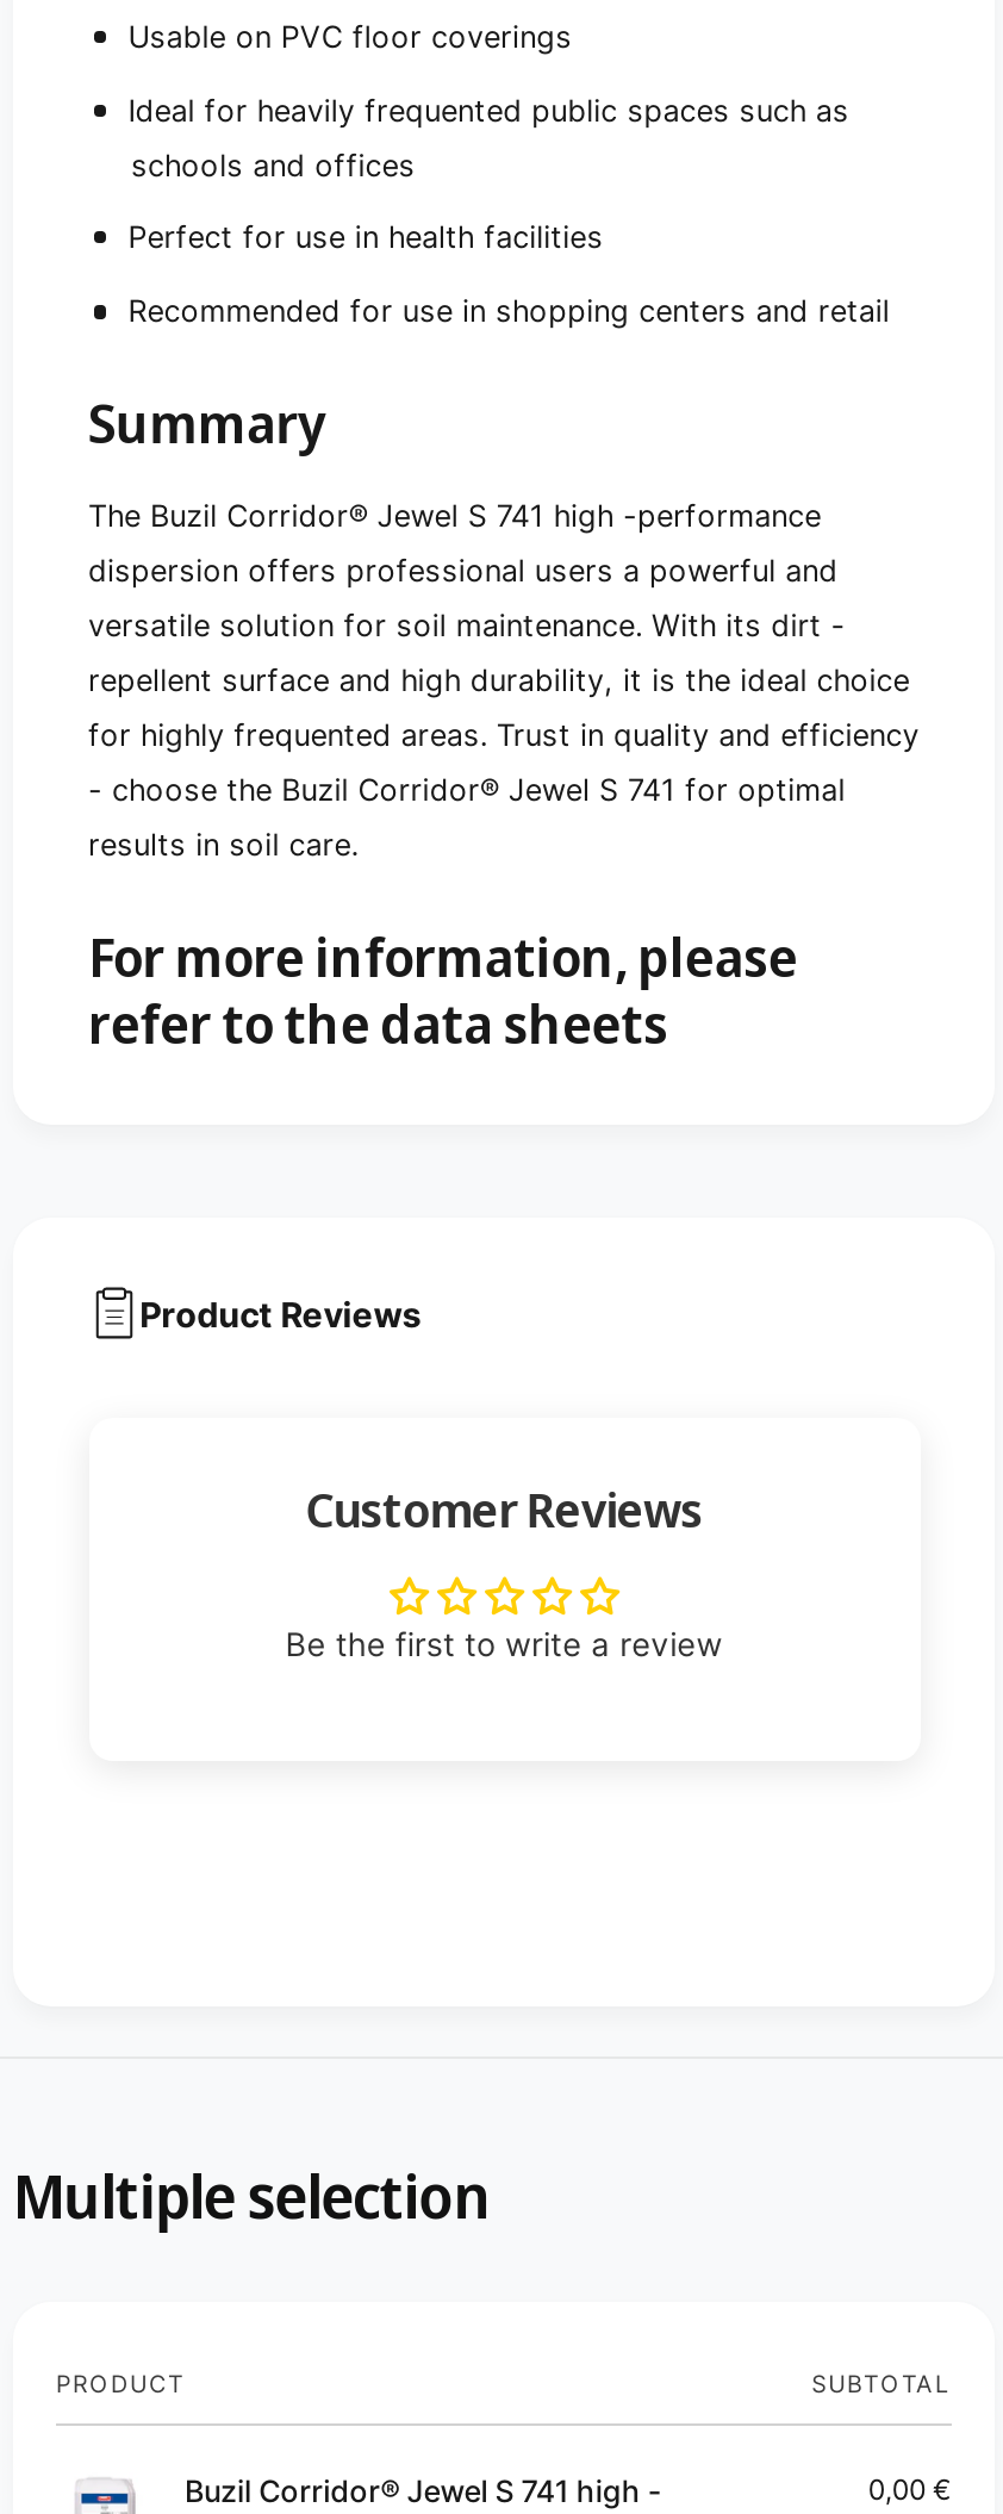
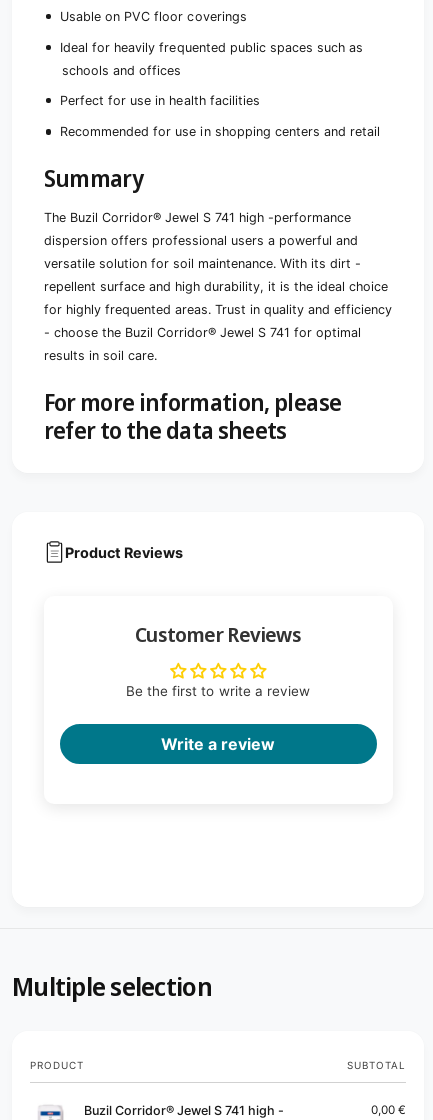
none -> [161,734,275,754] Write a review

